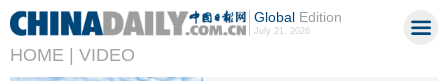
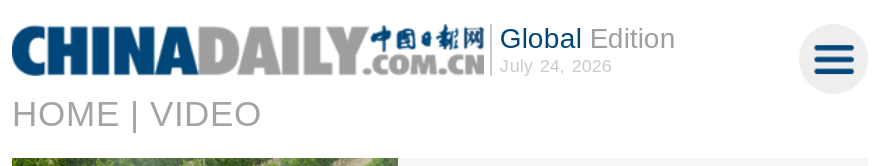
[254,26,310,36] July 21, 2026 -> [500,56,612,76] July 24, 2026

